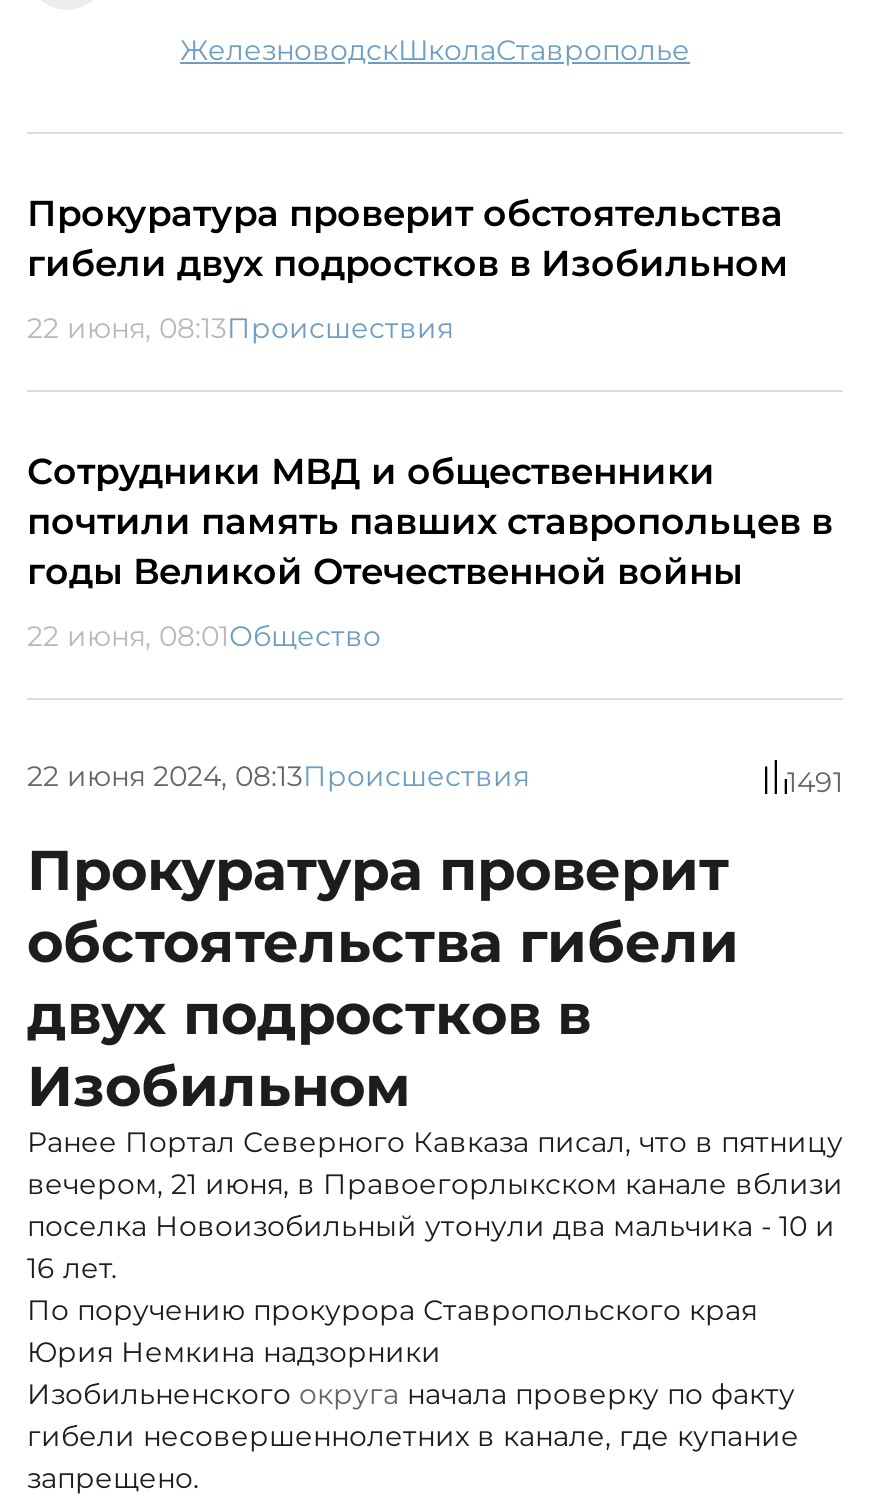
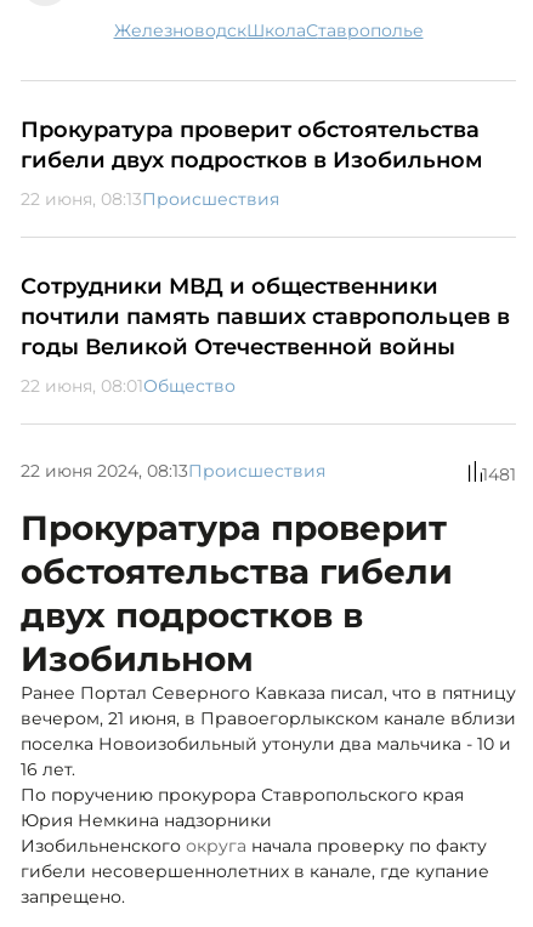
[787,763,843,799] 1491 -> [482,463,516,485] 1481

